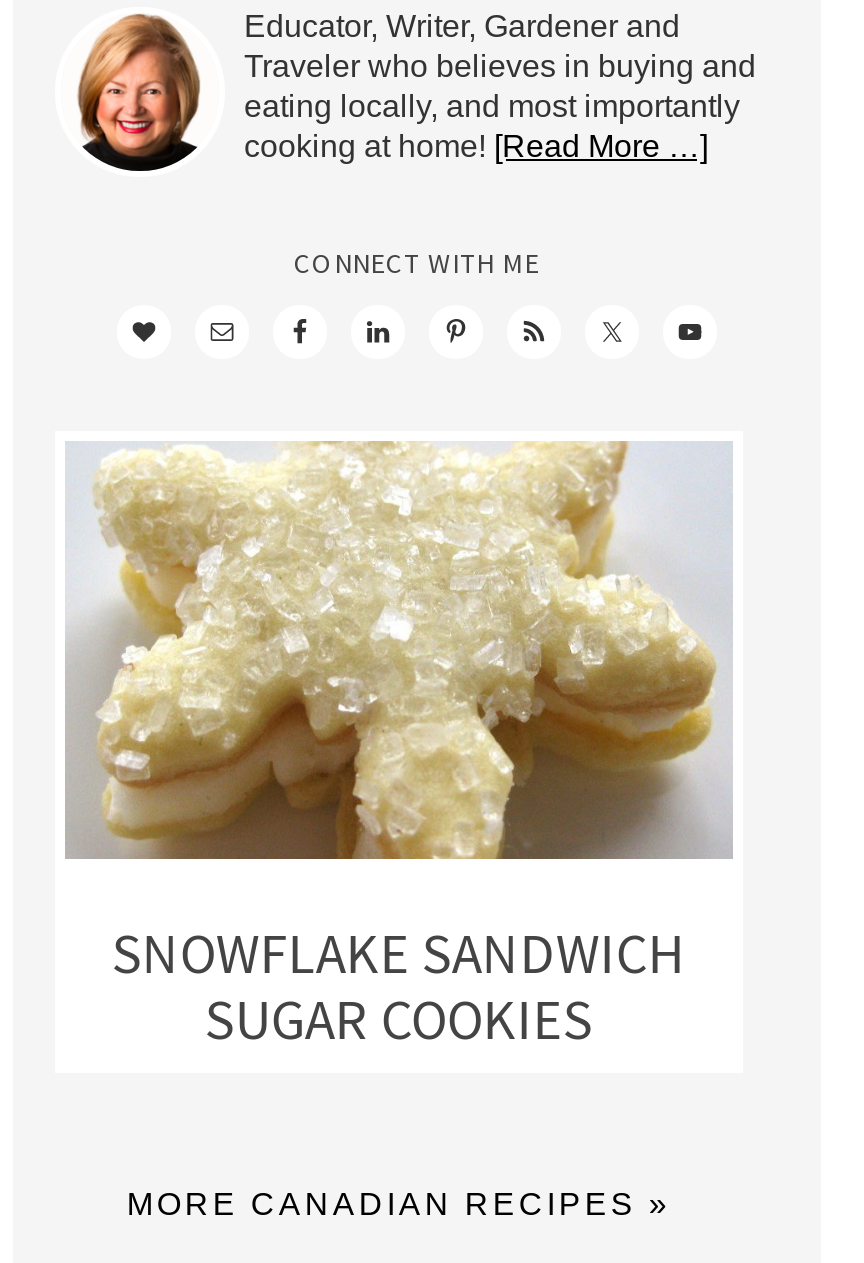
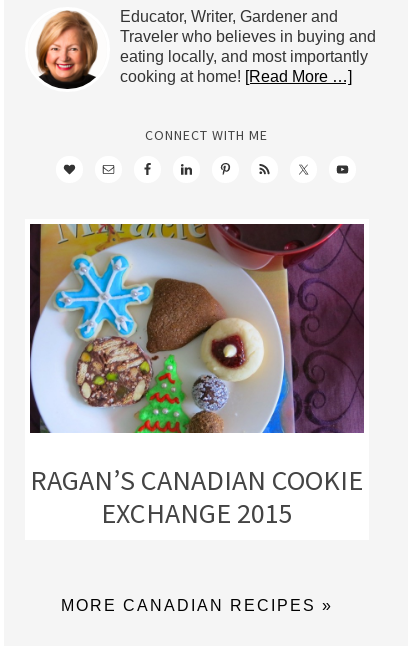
[65,441,733,1055] [image] | SNOWFLAKE SANDWICH | SUGAR COOKIES -> [29,223,365,531] [image] | RAGAN’S CANADIAN COOKIE | EXCHANGE 2015

